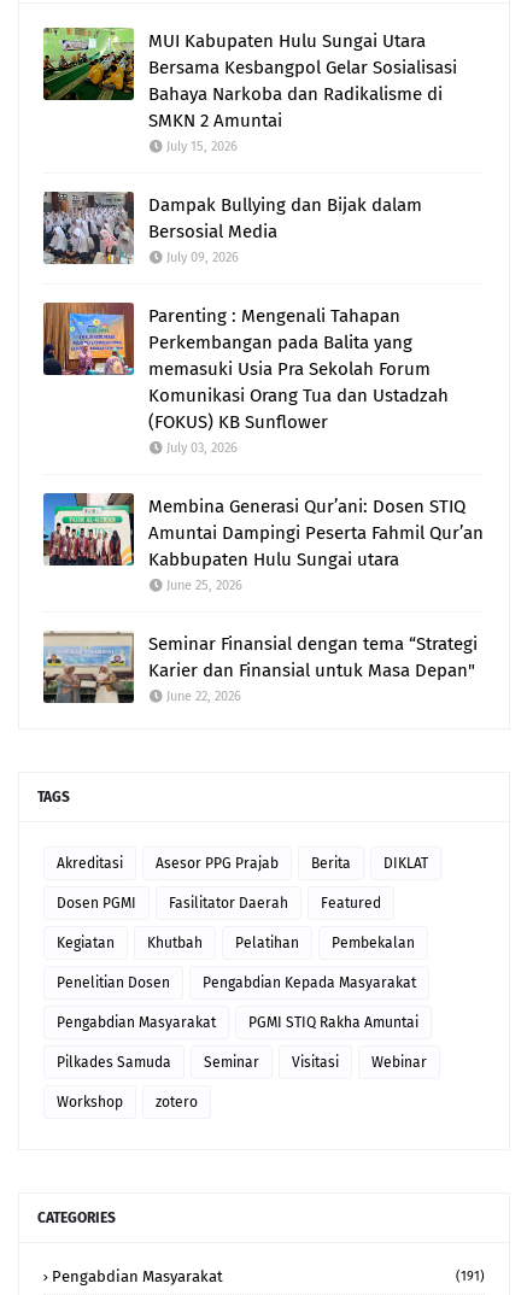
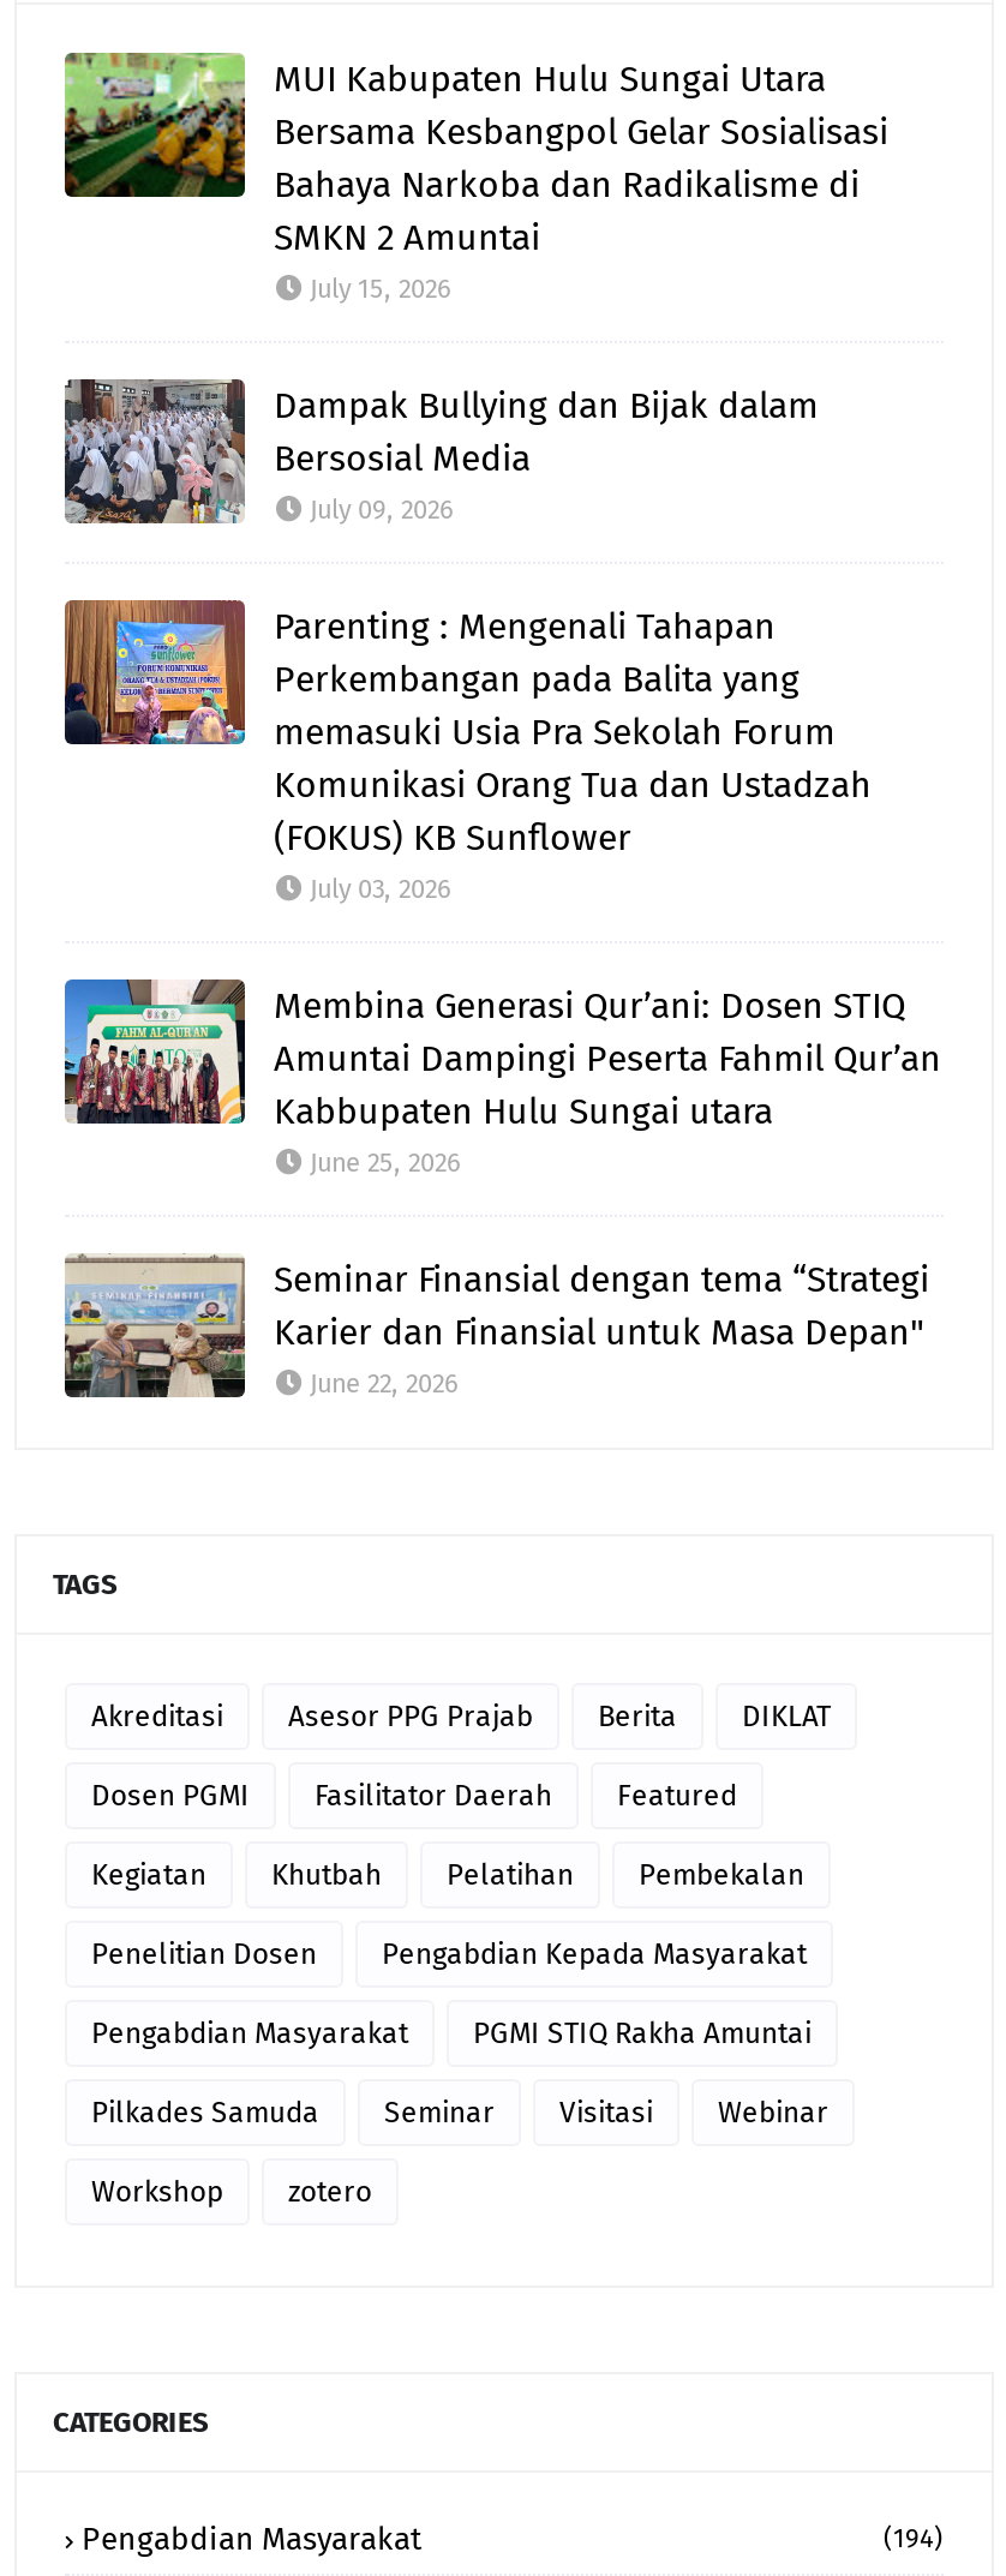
[456,1268,485,1284] (191) -> [884,2523,944,2554] (194)

